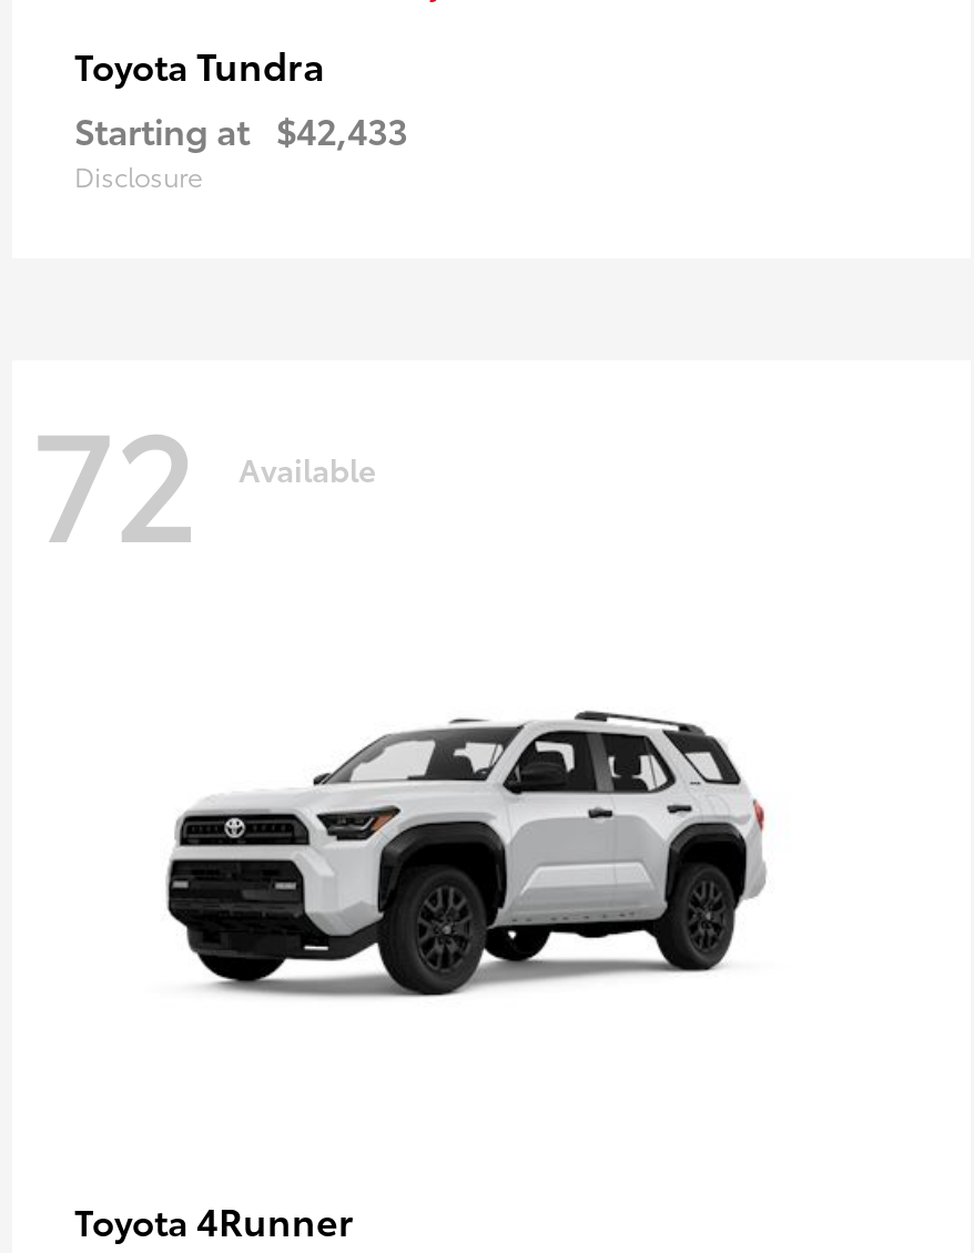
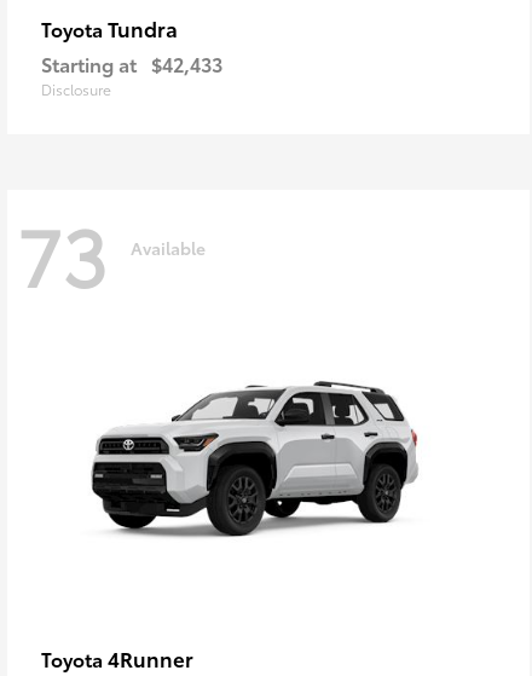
[30,375,376,579] 72 Available -> [17,197,206,309] 73 Available

